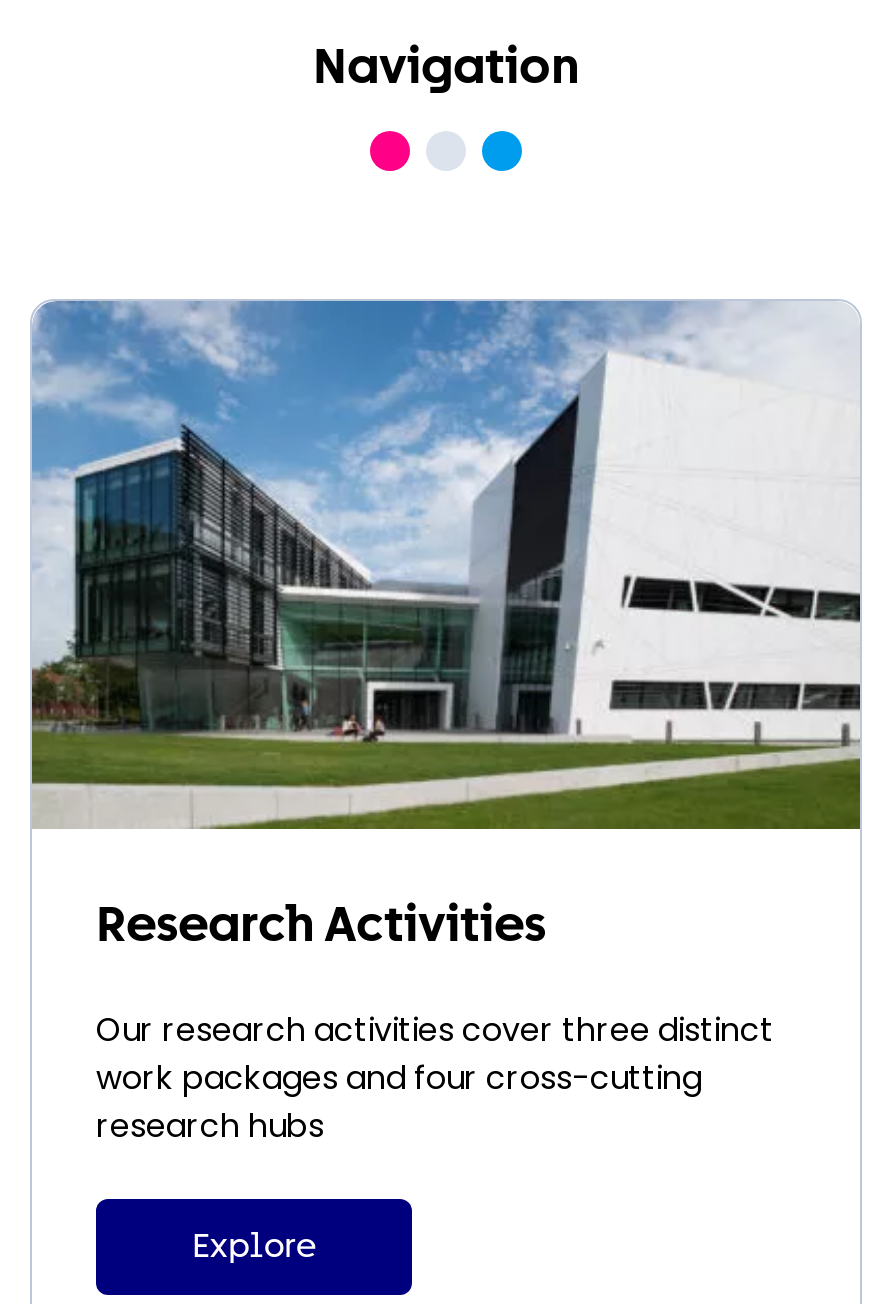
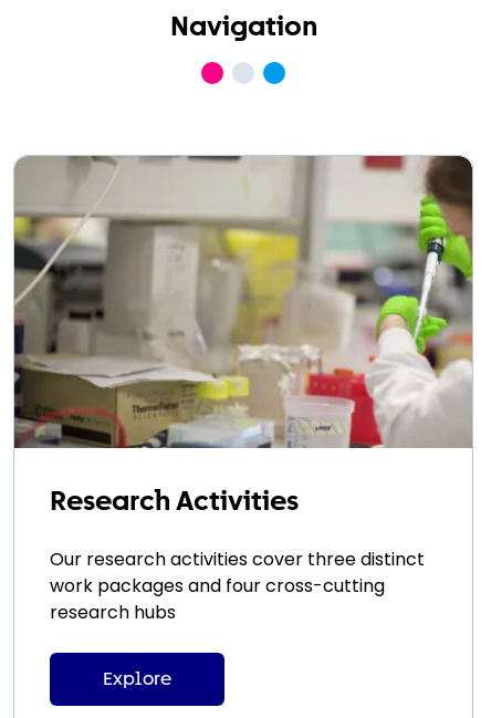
[30,299,862,831] [image] -> [13,155,473,449] [image]

